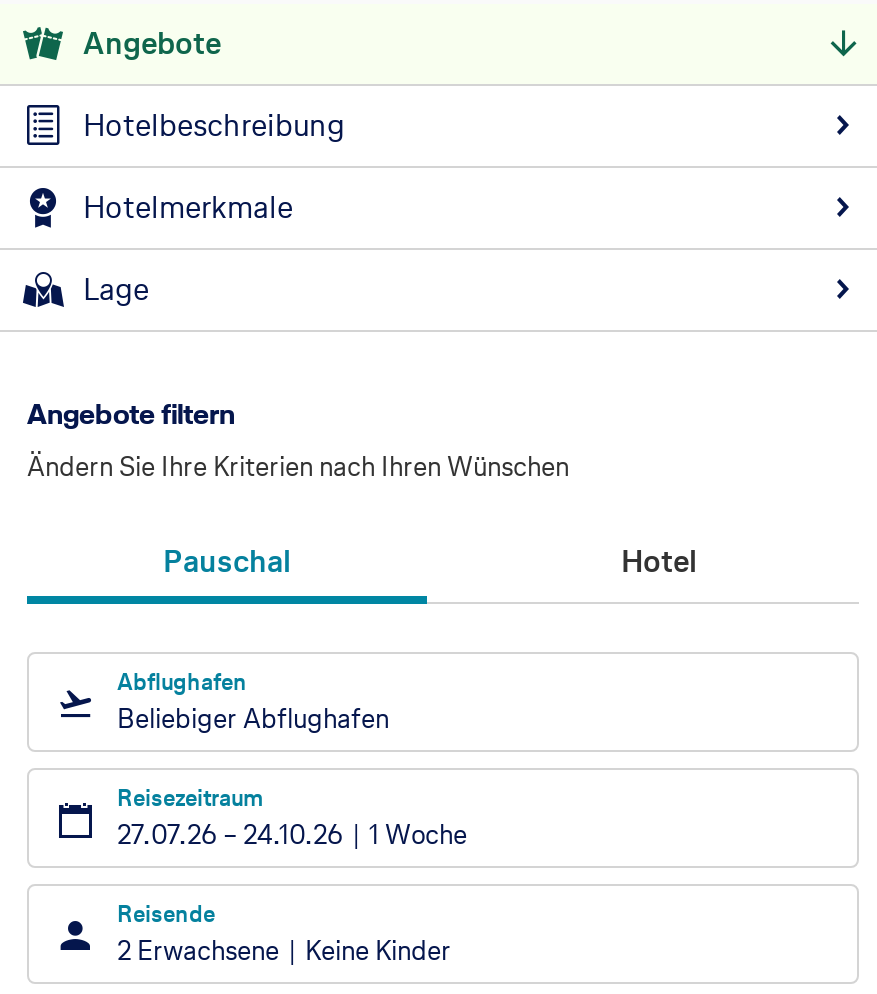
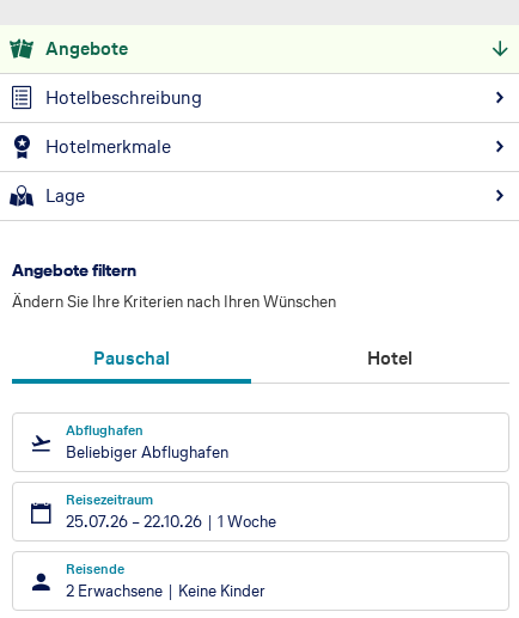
[117,815,467,853] 27.07.26 – 24.10.26 1 Woche -> [66,510,276,533] 25.07.26 – 22.10.26 1 Woche

